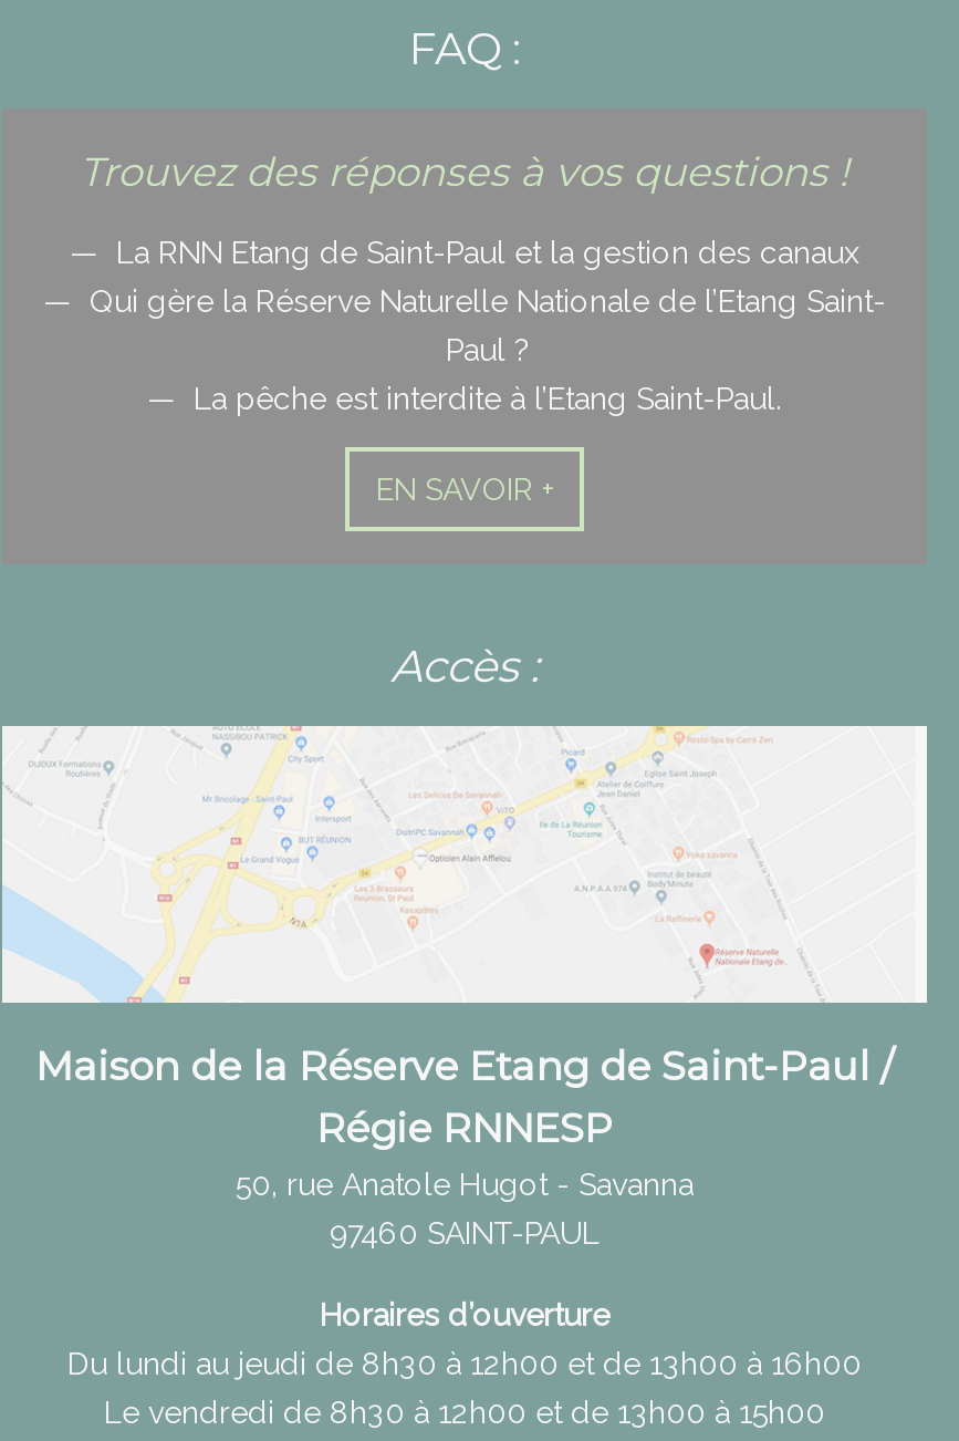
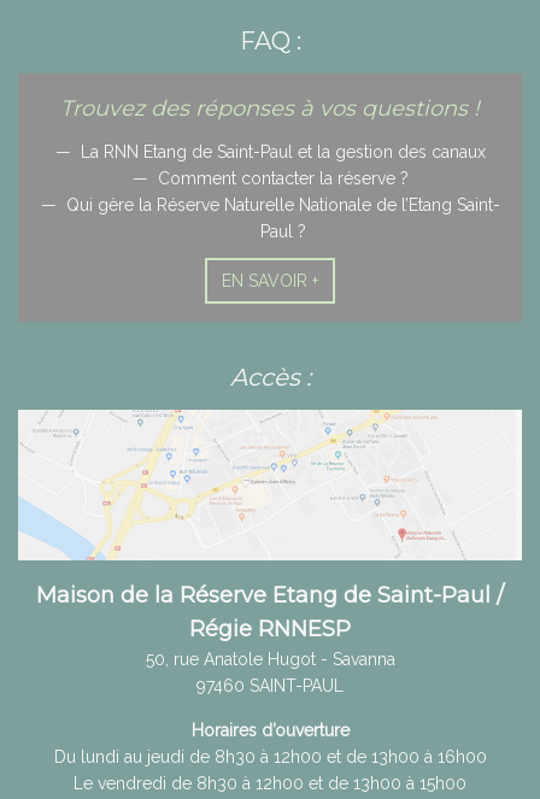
moved [90,283,886,367] -> [66,195,500,241]: Qui gère la Réserve Naturelle Nationale de l’Etang Saint- | Paul ?
none -> [157,169,408,188] Comment contacter la réserve ?
[194,381,782,416] La pêche est interdite à l’Etang Saint-Paul. -> none

